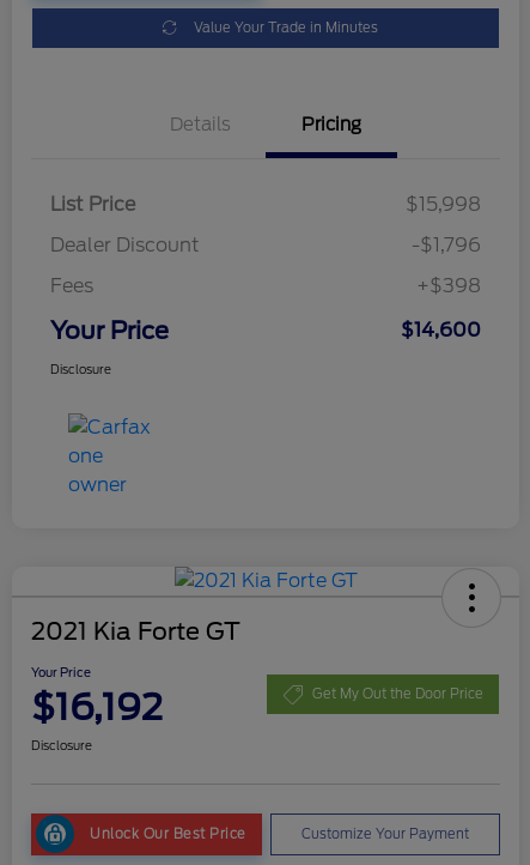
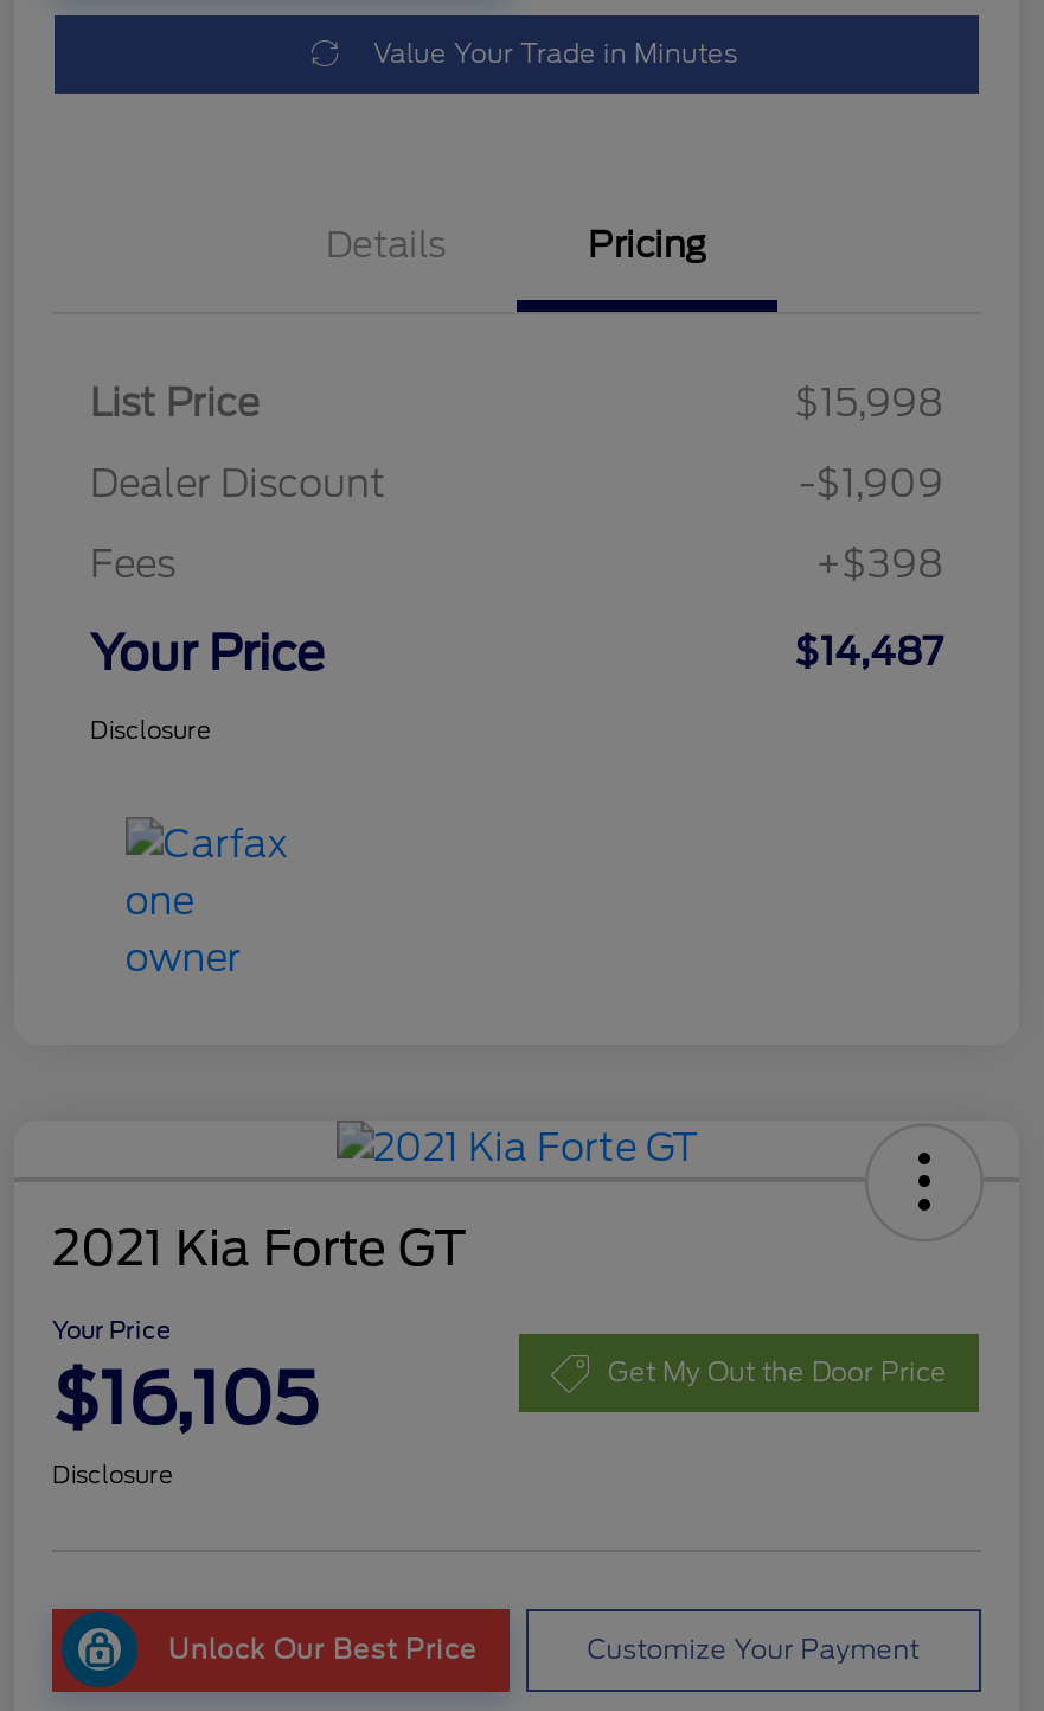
[412,233,481,256] -$1,796 -> [799,461,943,506] -$1,909
[401,318,481,341] $14,600 -> [794,629,943,674] $14,487
[31,685,163,728] $16,192 -> [52,1355,318,1440] $16,105

